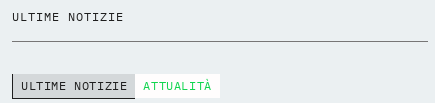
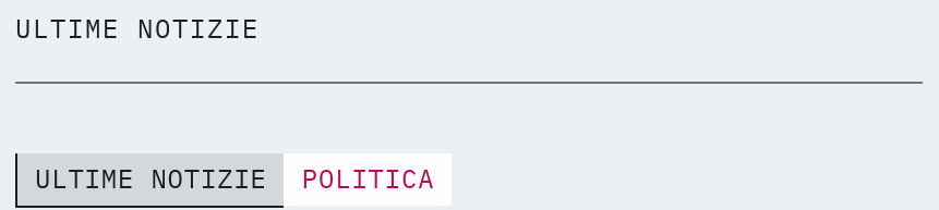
[143,78,212,93] ATTUALITÀ -> [302,161,434,194] POLITICA

